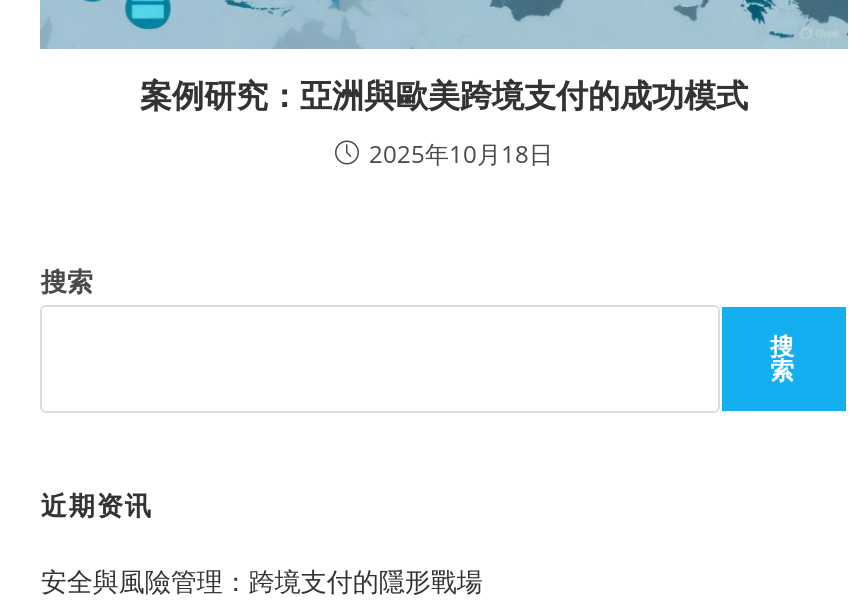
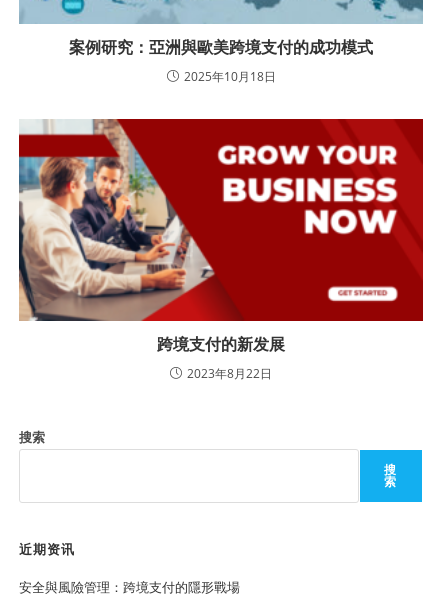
none -> [18,118,424,382] [image] | 跨境支付的新发展 | 2023年8月22日

